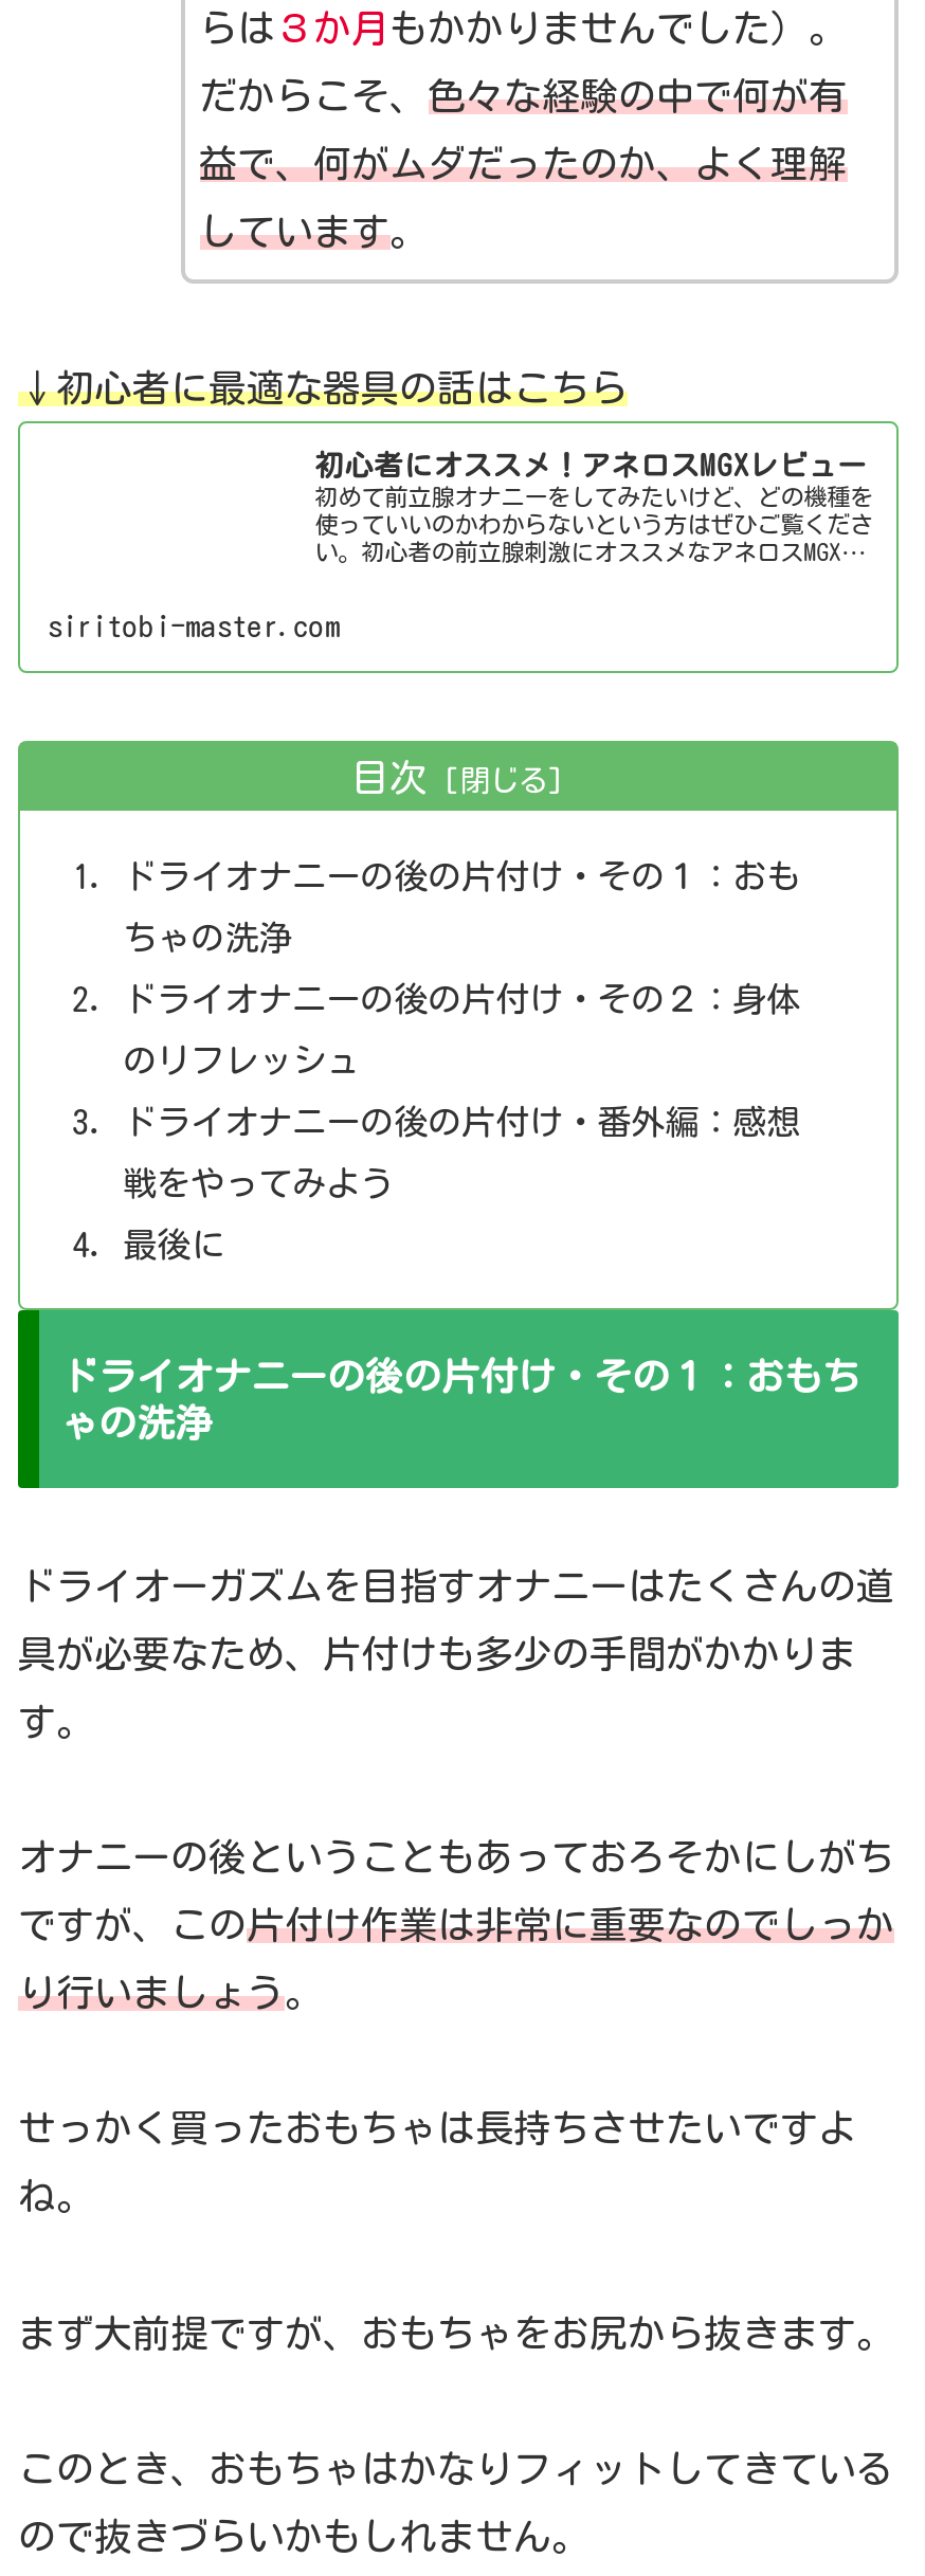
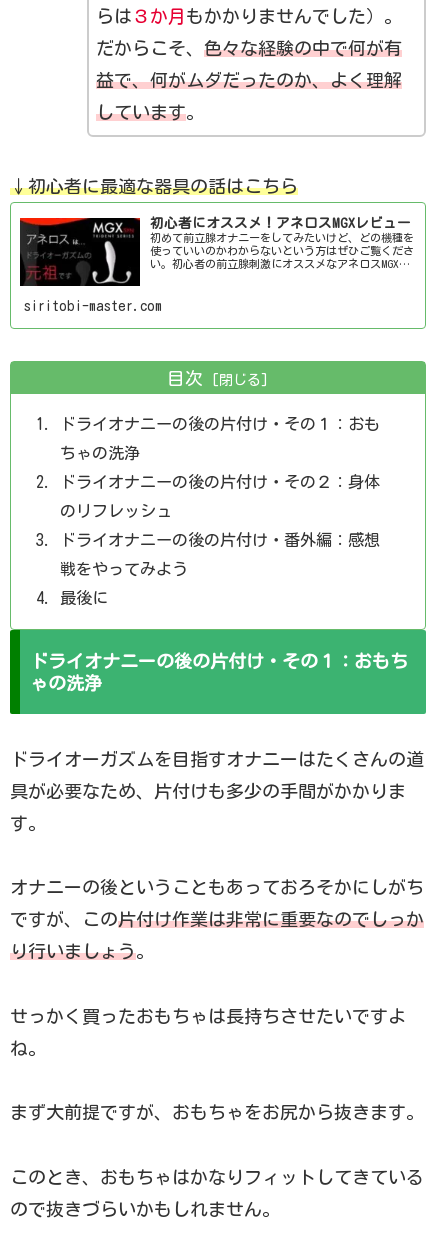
none -> [19,217,141,287] [image]

